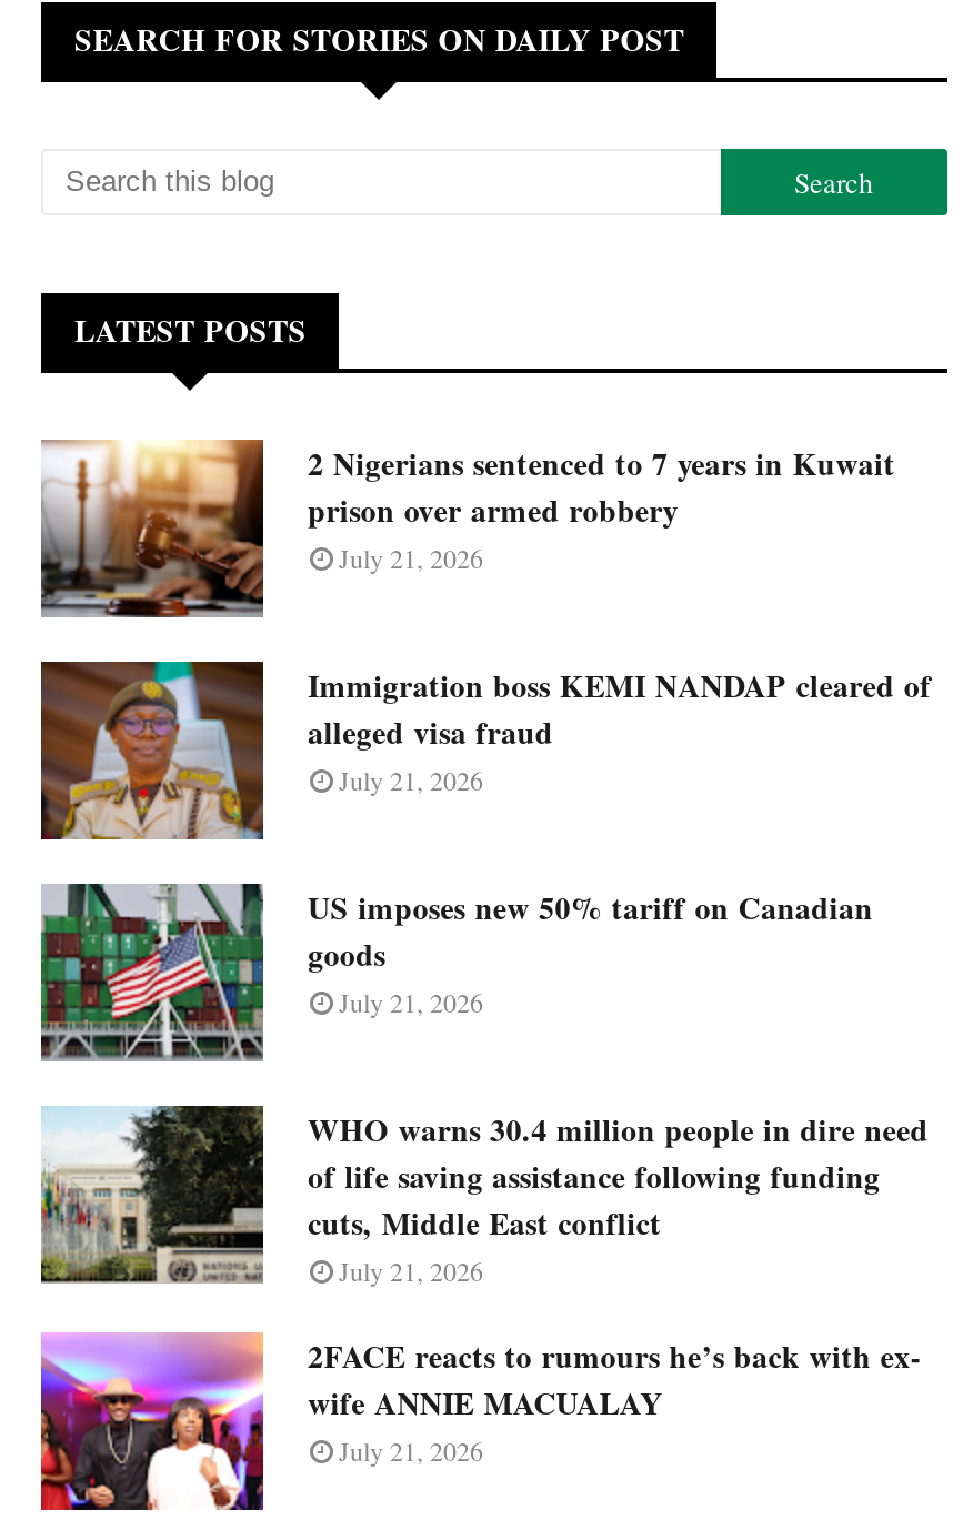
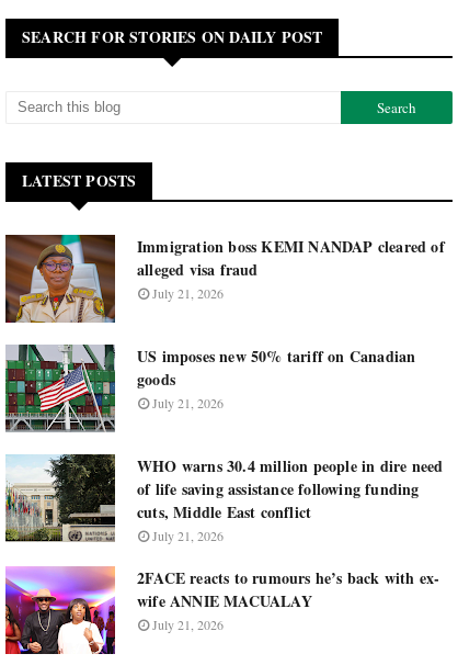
[41,437,895,620] [image] | 2 Nigerians sentenced to 7 years in Kuwait | prison over armed robbery | July 21, 2026 -> none

